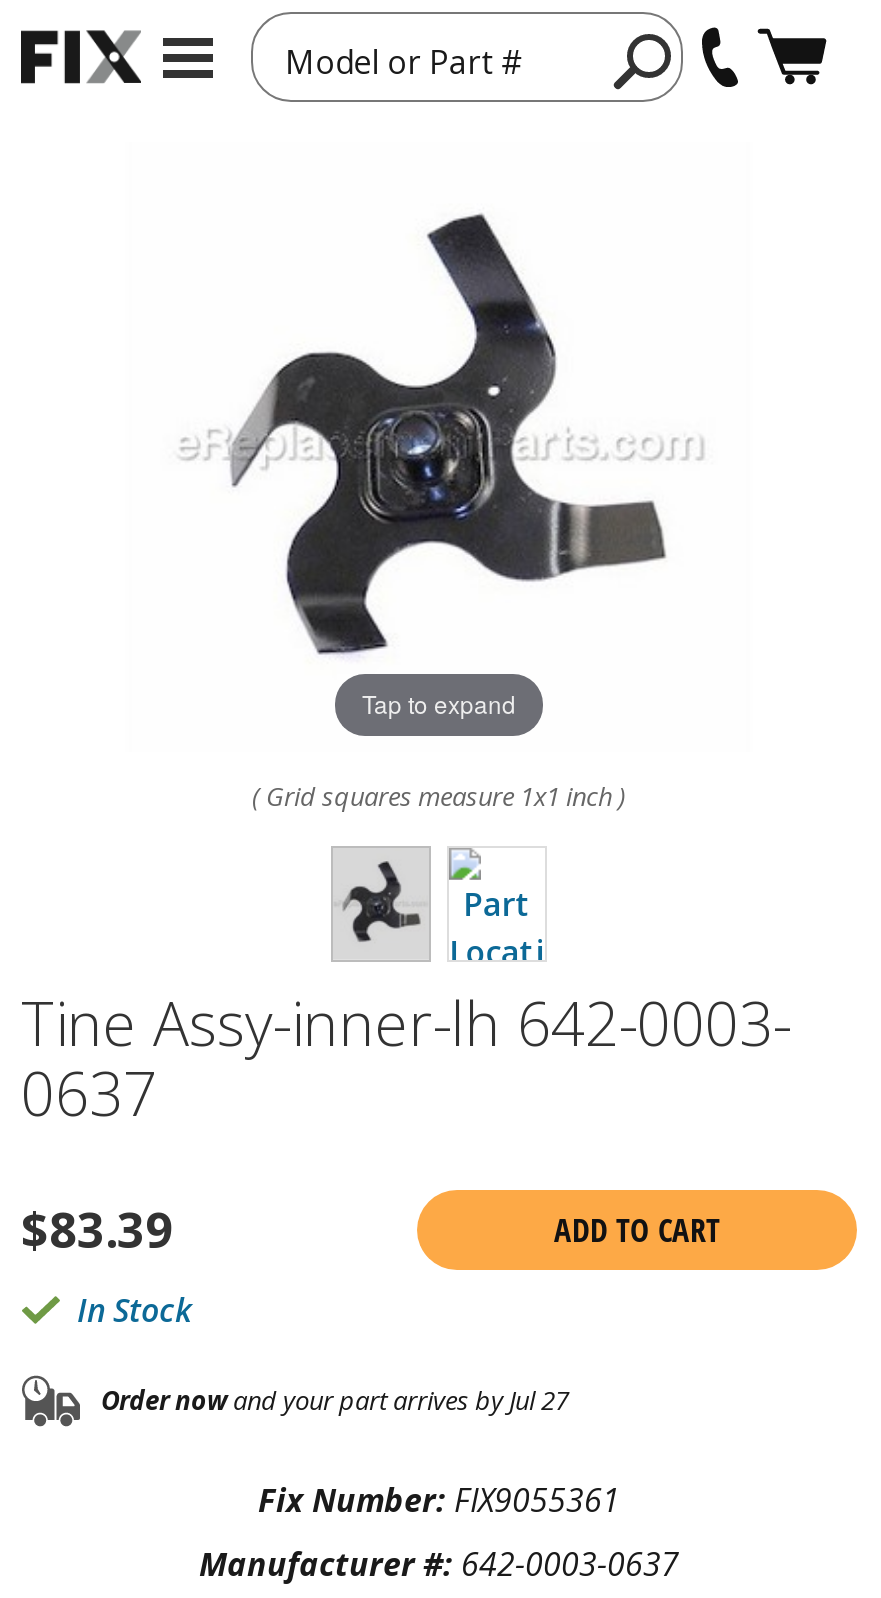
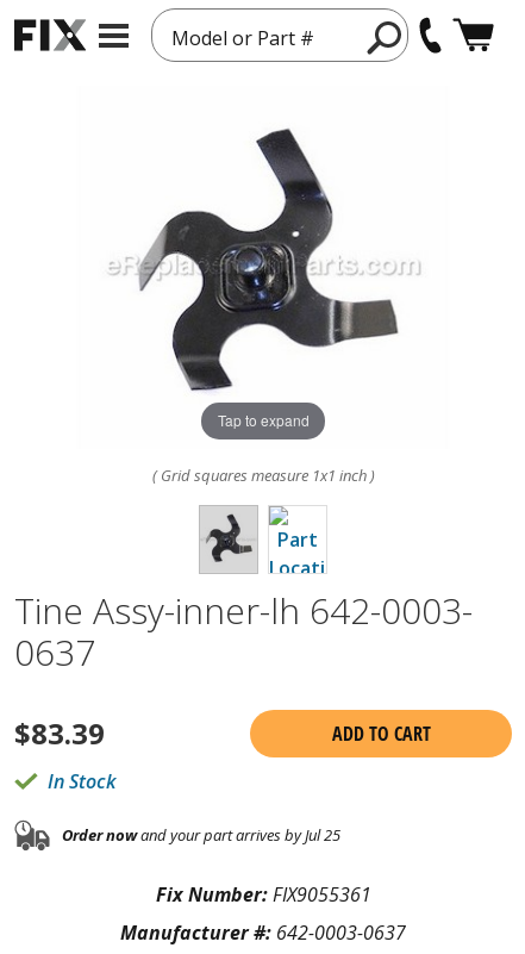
[101,1383,569,1419] Order nowand your part arrives by Jul 27 -> [62,825,340,846] Order nowand your part arrives by Jul 25

